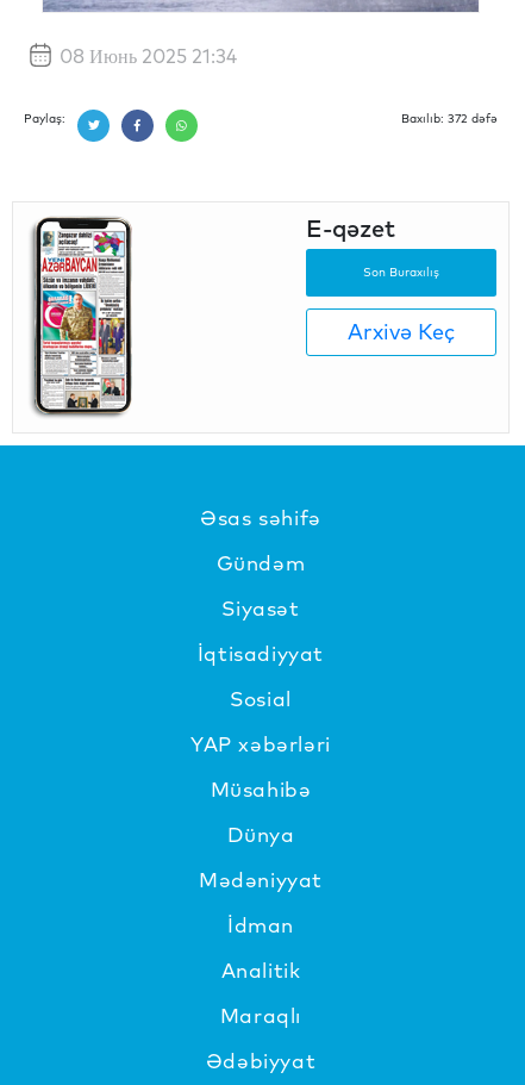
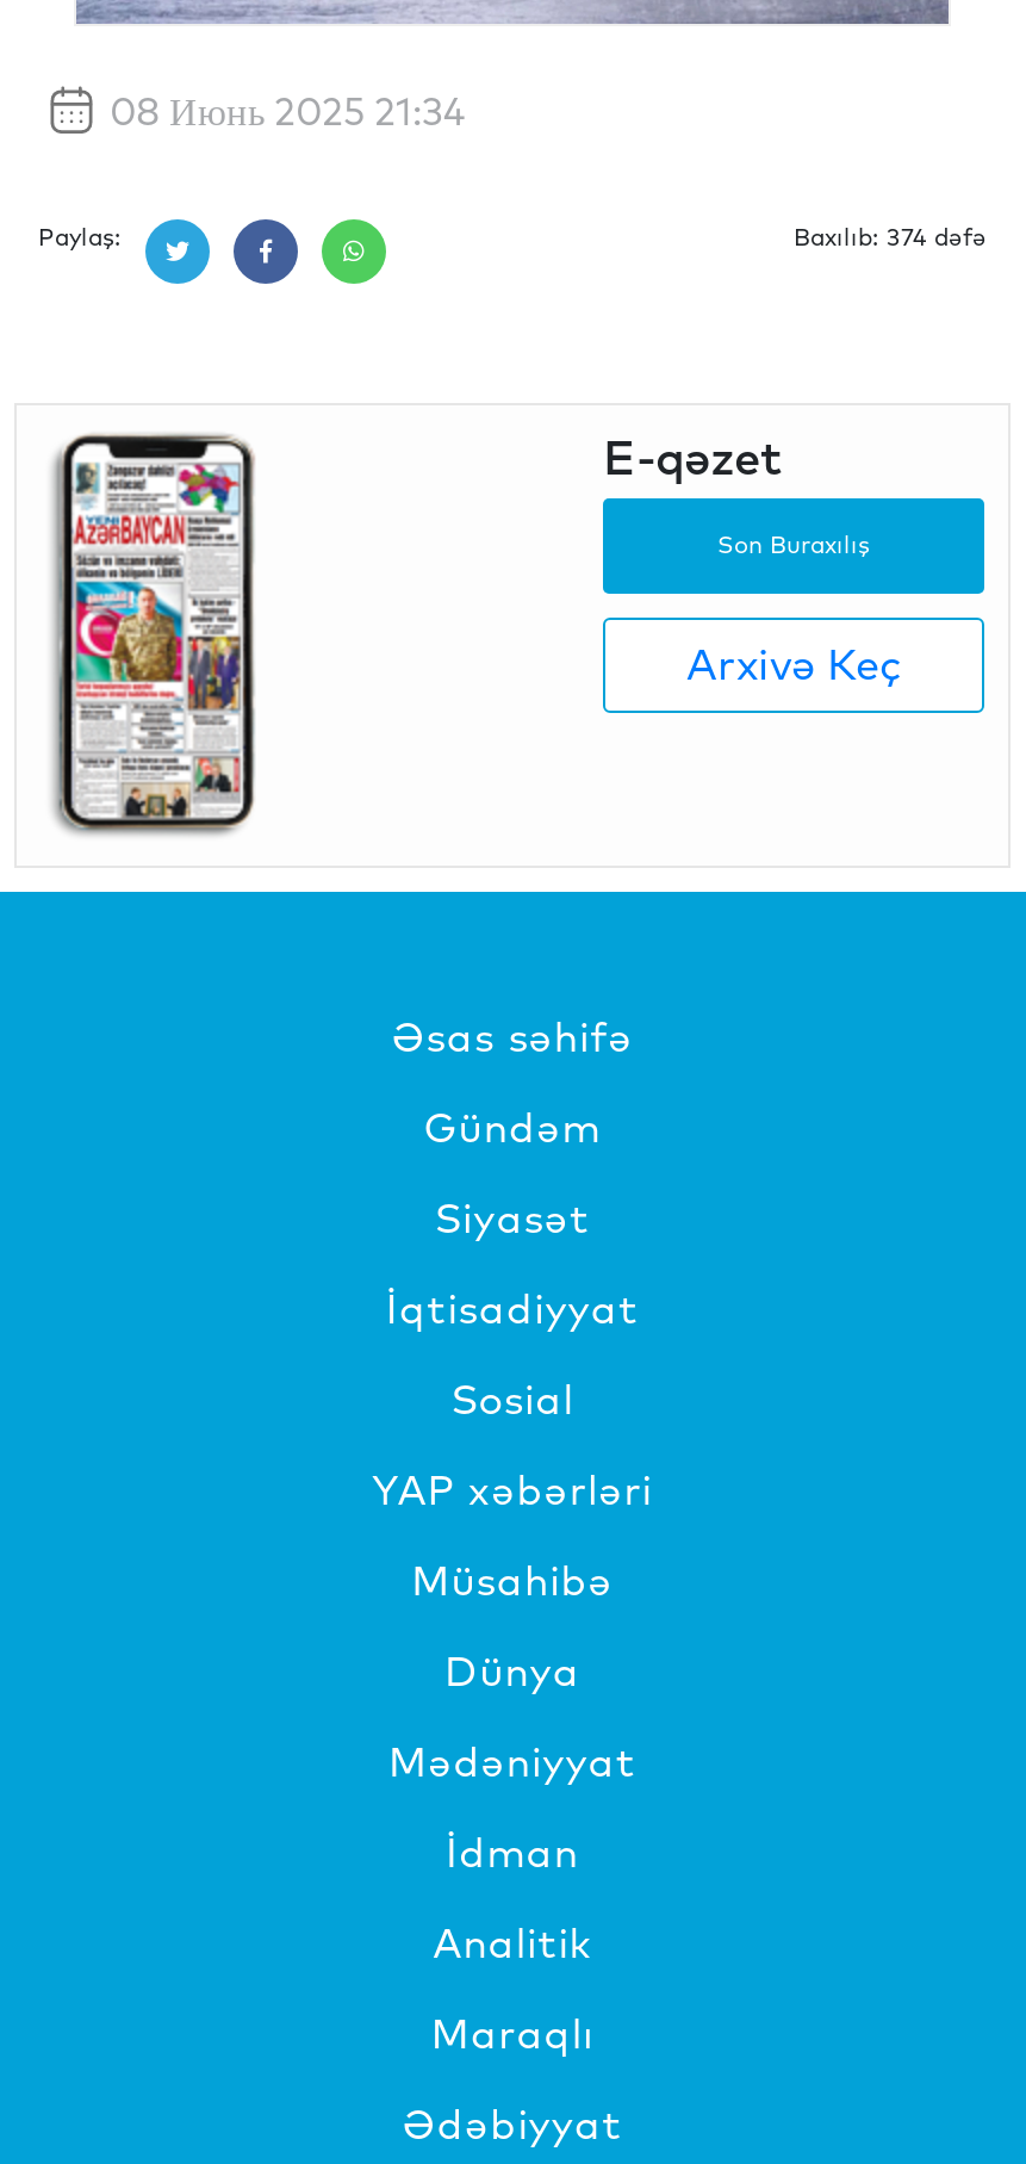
[401,111,498,126] Baxılıb: 372 dəfə -> [794,222,987,253] Baxılıb: 374 dəfə

